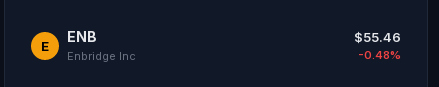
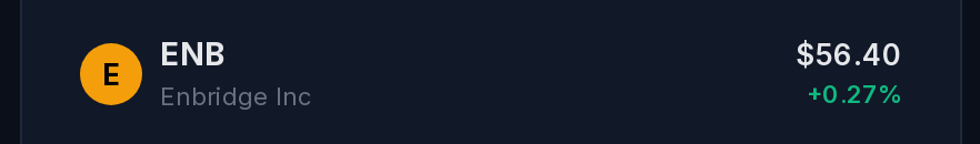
[354,29,401,45] $55.46 -> [796,37,902,72] $56.40
[358,48,401,62] -0.48% -> [807,79,902,110] +0.27%

